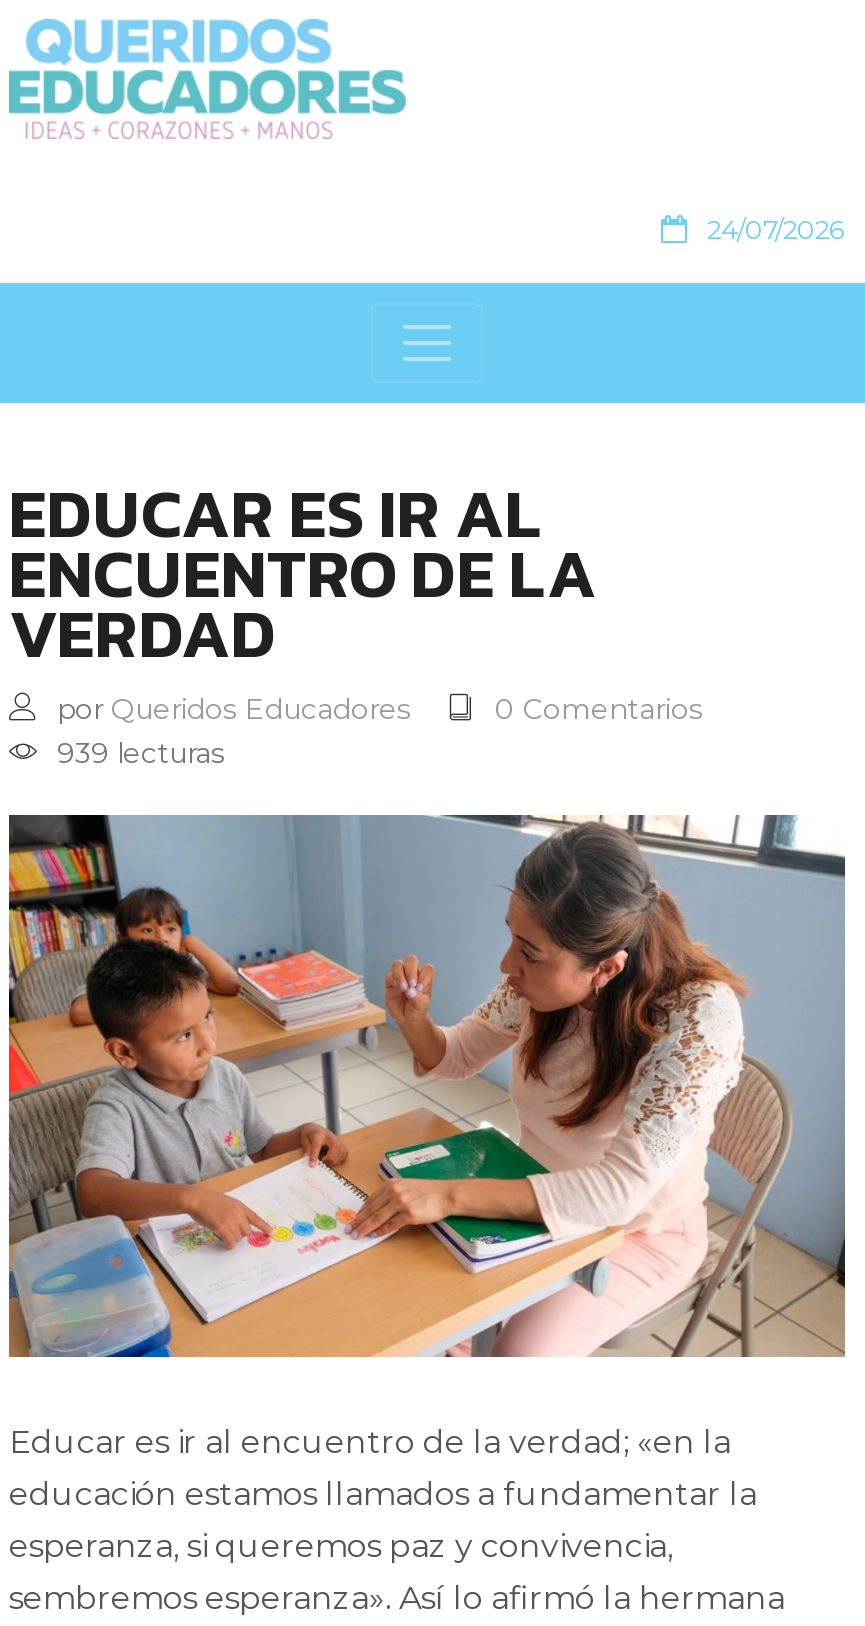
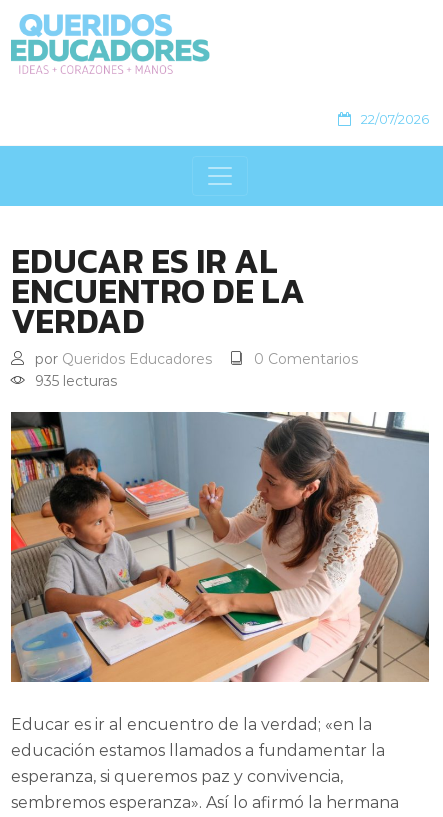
[707,214,845,246] 24/07/2026 -> [361,111,429,127] 22/07/2026
[57,736,225,772] 939 lecturas -> [35,372,117,390] 935 lecturas

